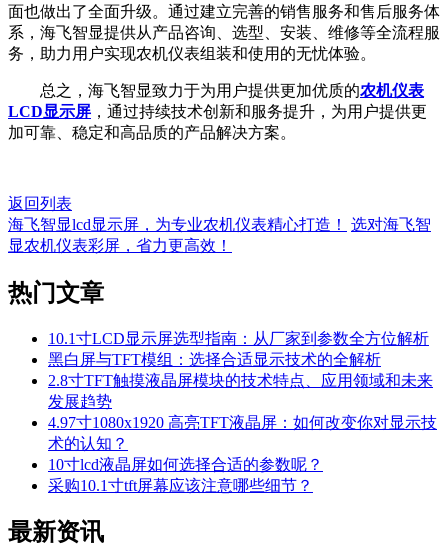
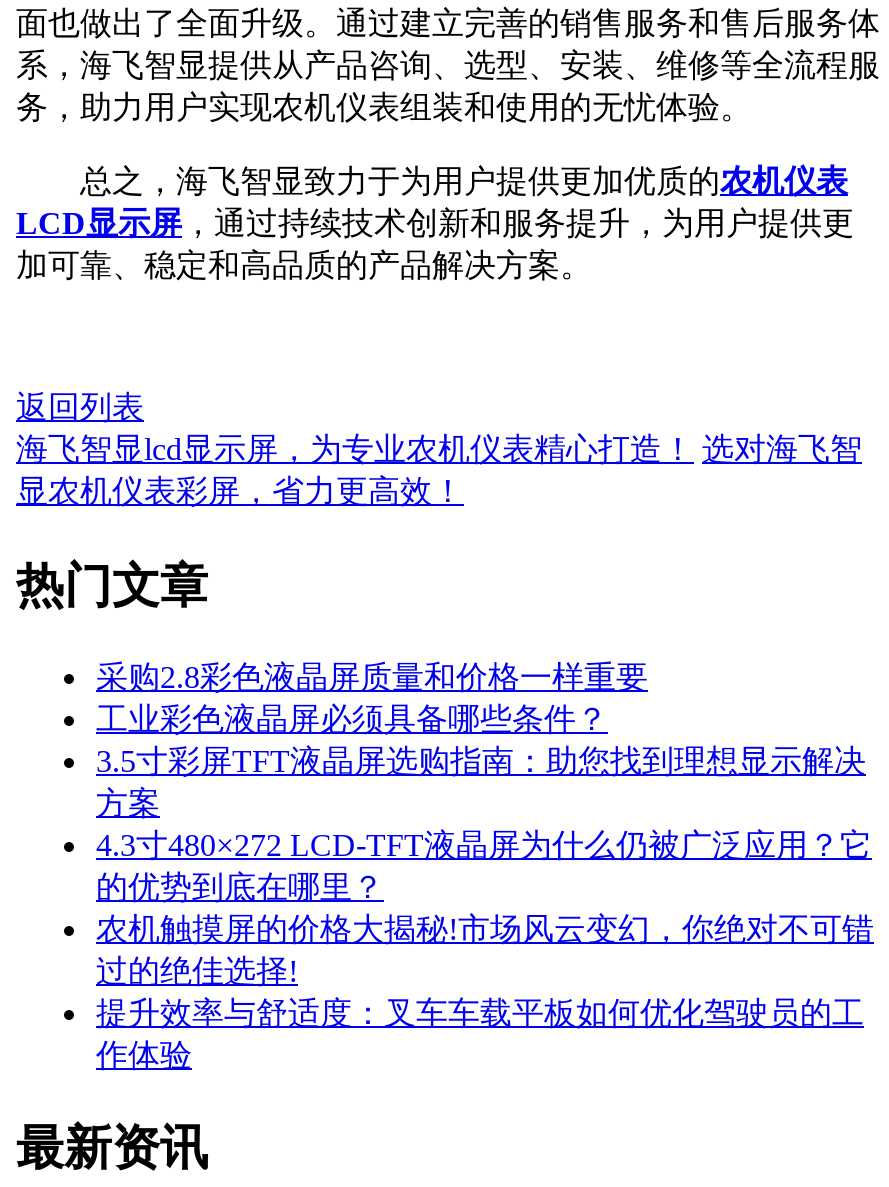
[48,329,437,493] 10.1寸LCD显示屏选型指南：从厂家到参数全方位解析 | 黑白屏与TFT模组：选择合适显示技术的全解析 | 2.8寸TFT触摸液晶屏模块的技术特点、应用领域和未来 | 发展趋势 | 4.97寸1080x1920 高亮TFT液晶屏：如何改变你对显示技 | 术的认知？ | 10寸lcd液晶屏如何选择合适的参数呢？ | 采购10.1寸tft屏幕应该注意哪些细节？ -> [96,659,874,1071] 采购2.8彩色液晶屏质量和价格一样重要 | 工业彩色液晶屏必须具备哪些条件？ | 3.5寸彩屏TFT液晶屏选购指南：助您找到理想显示解决 | 方案 | 4.3寸480×272 LCD-TFT液晶屏为什么仍被广泛应用？它 | 的优势到底在哪里？ | 农机触摸屏的价格大揭秘!市场风云变幻，你绝对不可错 | 过的绝佳选择! | 提升效率与舒适度：叉车车载平板如何优化驾驶员的工 | 作体验

